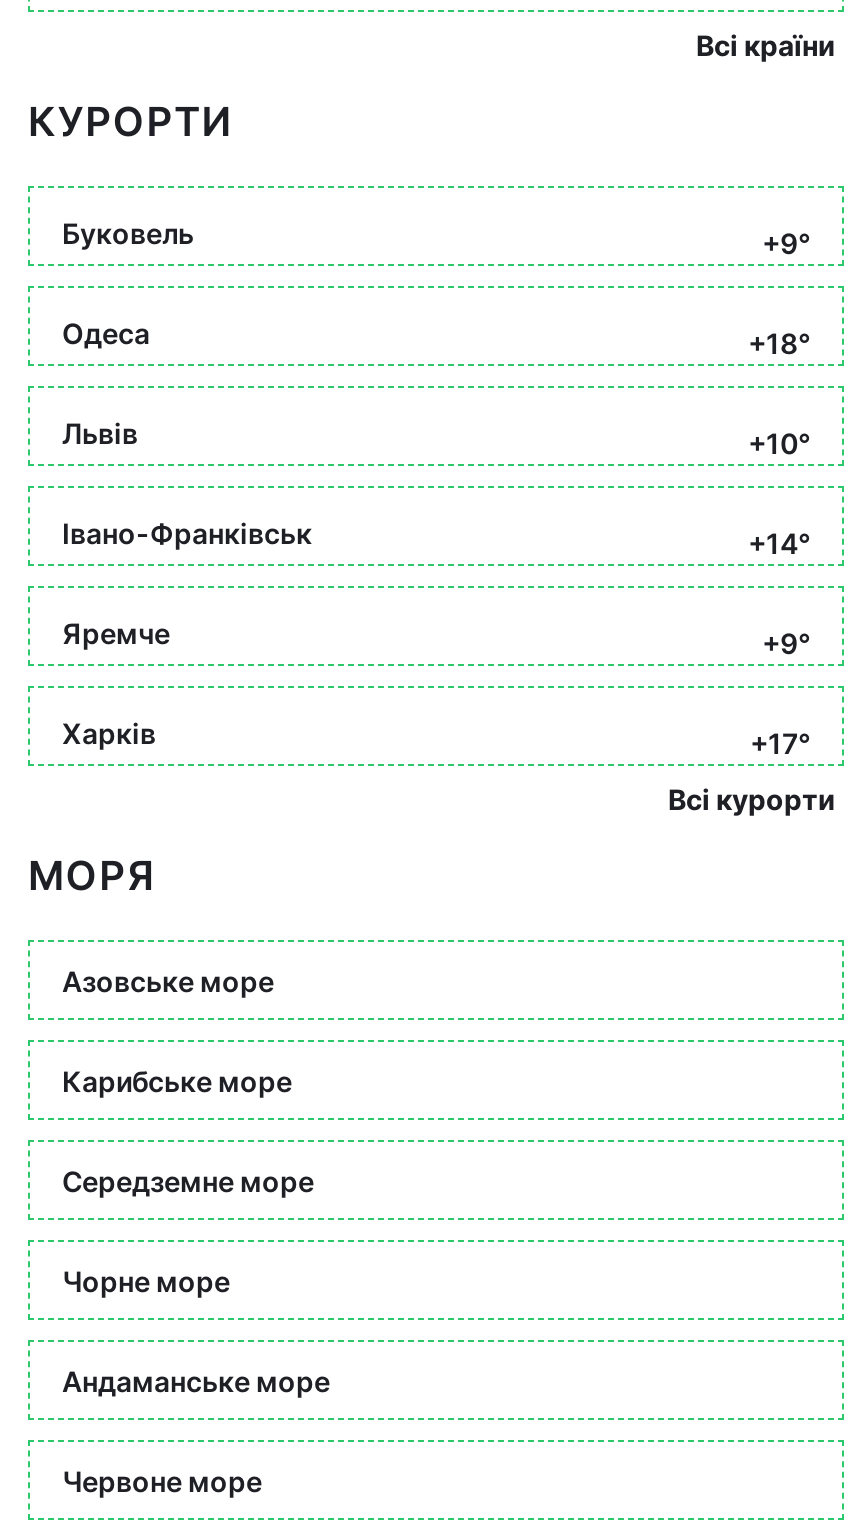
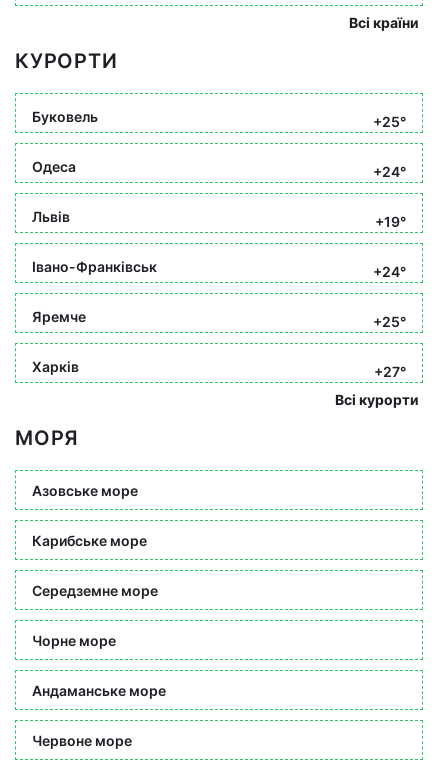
[762,226,810,260] +9° -> [373,113,406,130] +25°
[748,326,810,360] +18° -> [373,163,406,180] +24°
[748,426,810,460] +10° -> [375,213,406,230] +19°
[748,526,810,560] +14° -> [373,263,406,280] +24°
[762,626,810,660] +9° -> [373,313,406,330] +25°
[750,726,810,760] +17° -> [374,363,406,380] +27°

